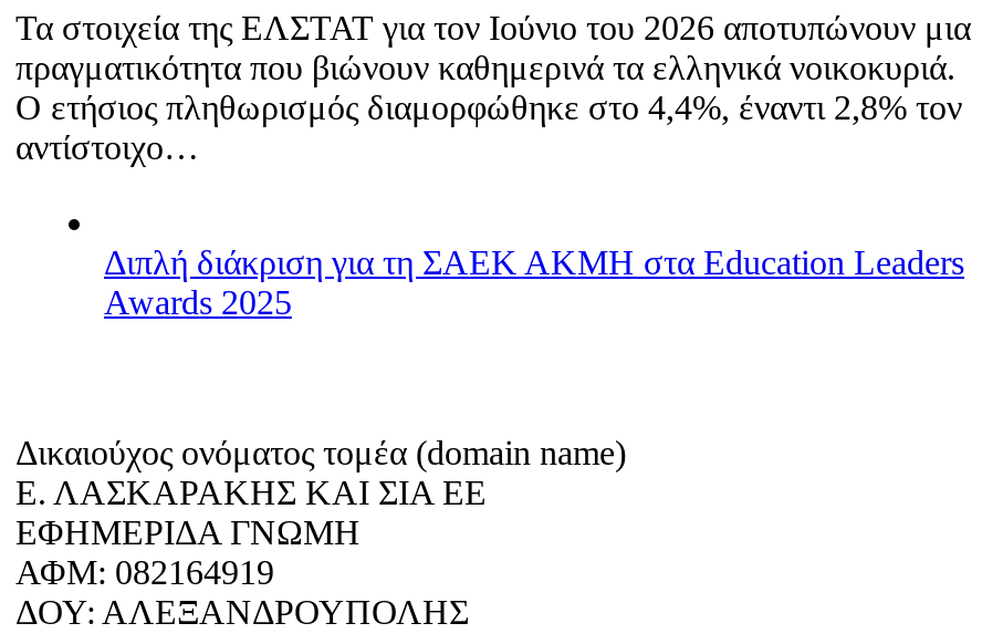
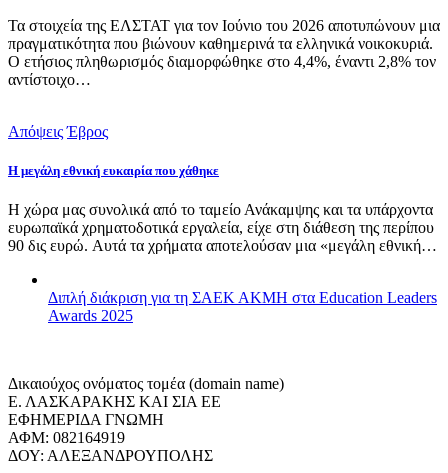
none -> [8,123,437,254] Απόψεις Έβρος | Η μεγάλη εθνική ευκαιρία που χάθηκε | Η χώρα μας συνολικά από το ταμείο Ανάκαμψης και τα υπάρχοντα | ευρωπαϊκά χρηματοδοτικά εργαλεία, είχε στη διάθεση της περίπου | 90 δις ευρώ. Αυτά τα χρήματα αποτελούσαν μια «μεγάλη εθνική…

